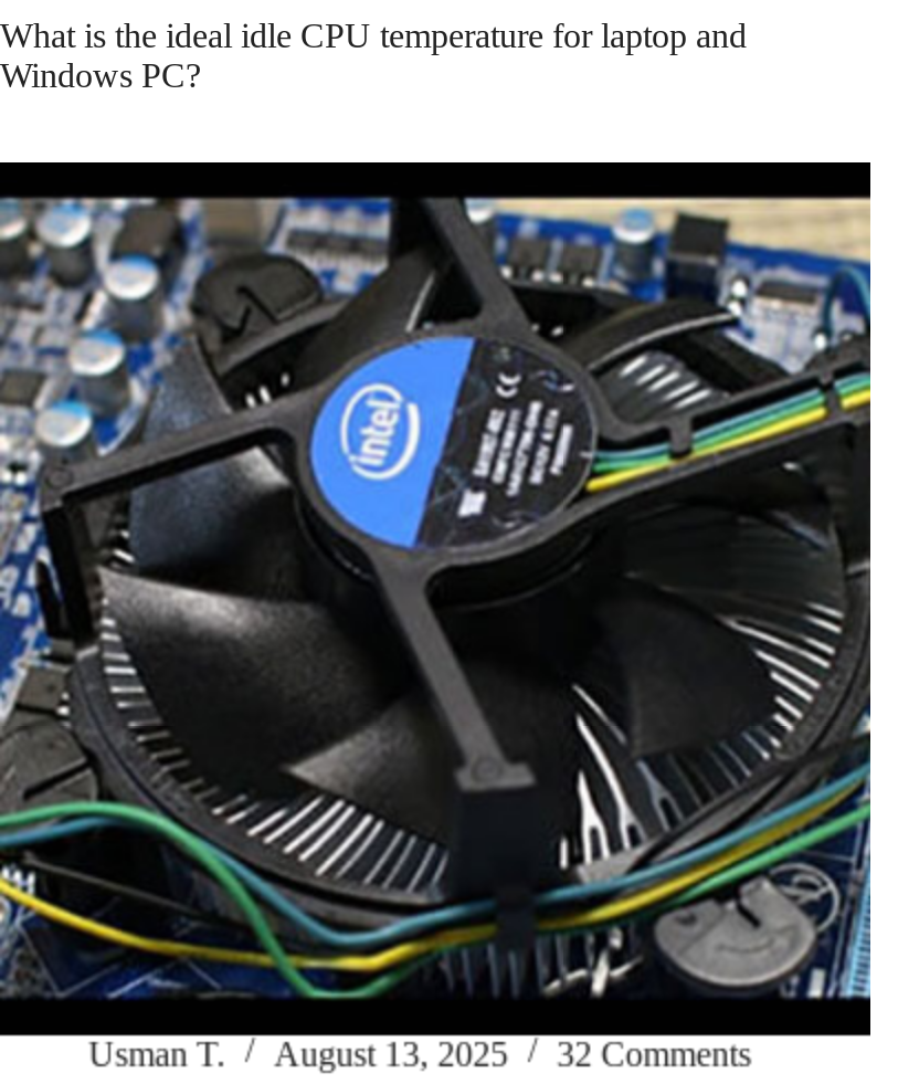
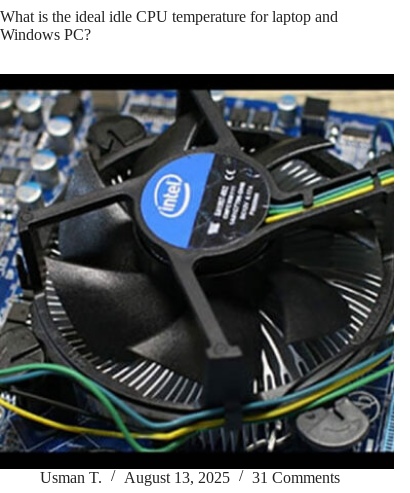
[88,1034,751,1072] Usman T. August 13, 2025 32 Comments -> [40,468,340,485] Usman T. August 13, 2025 31 Comments

